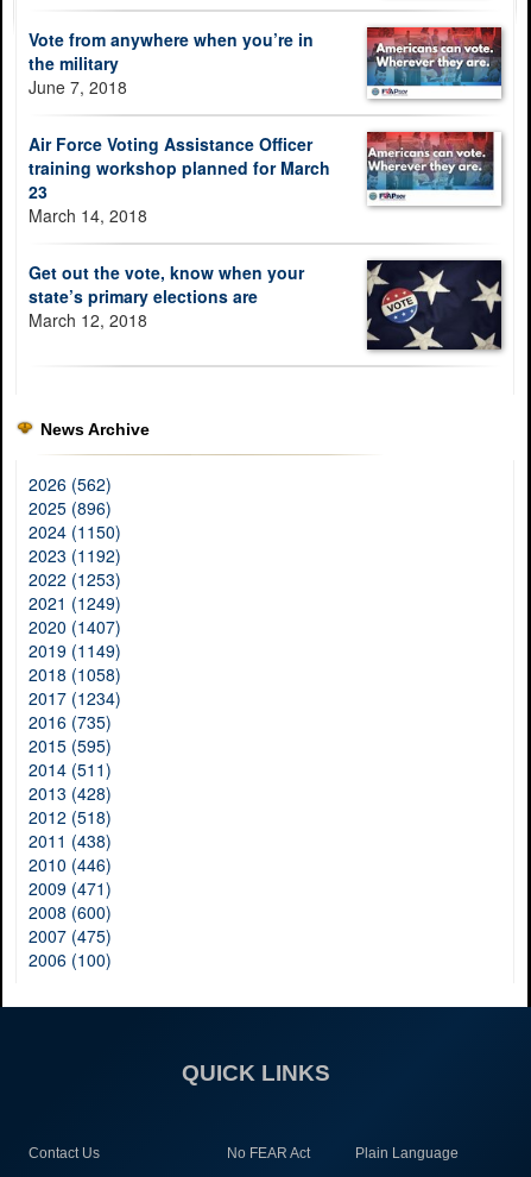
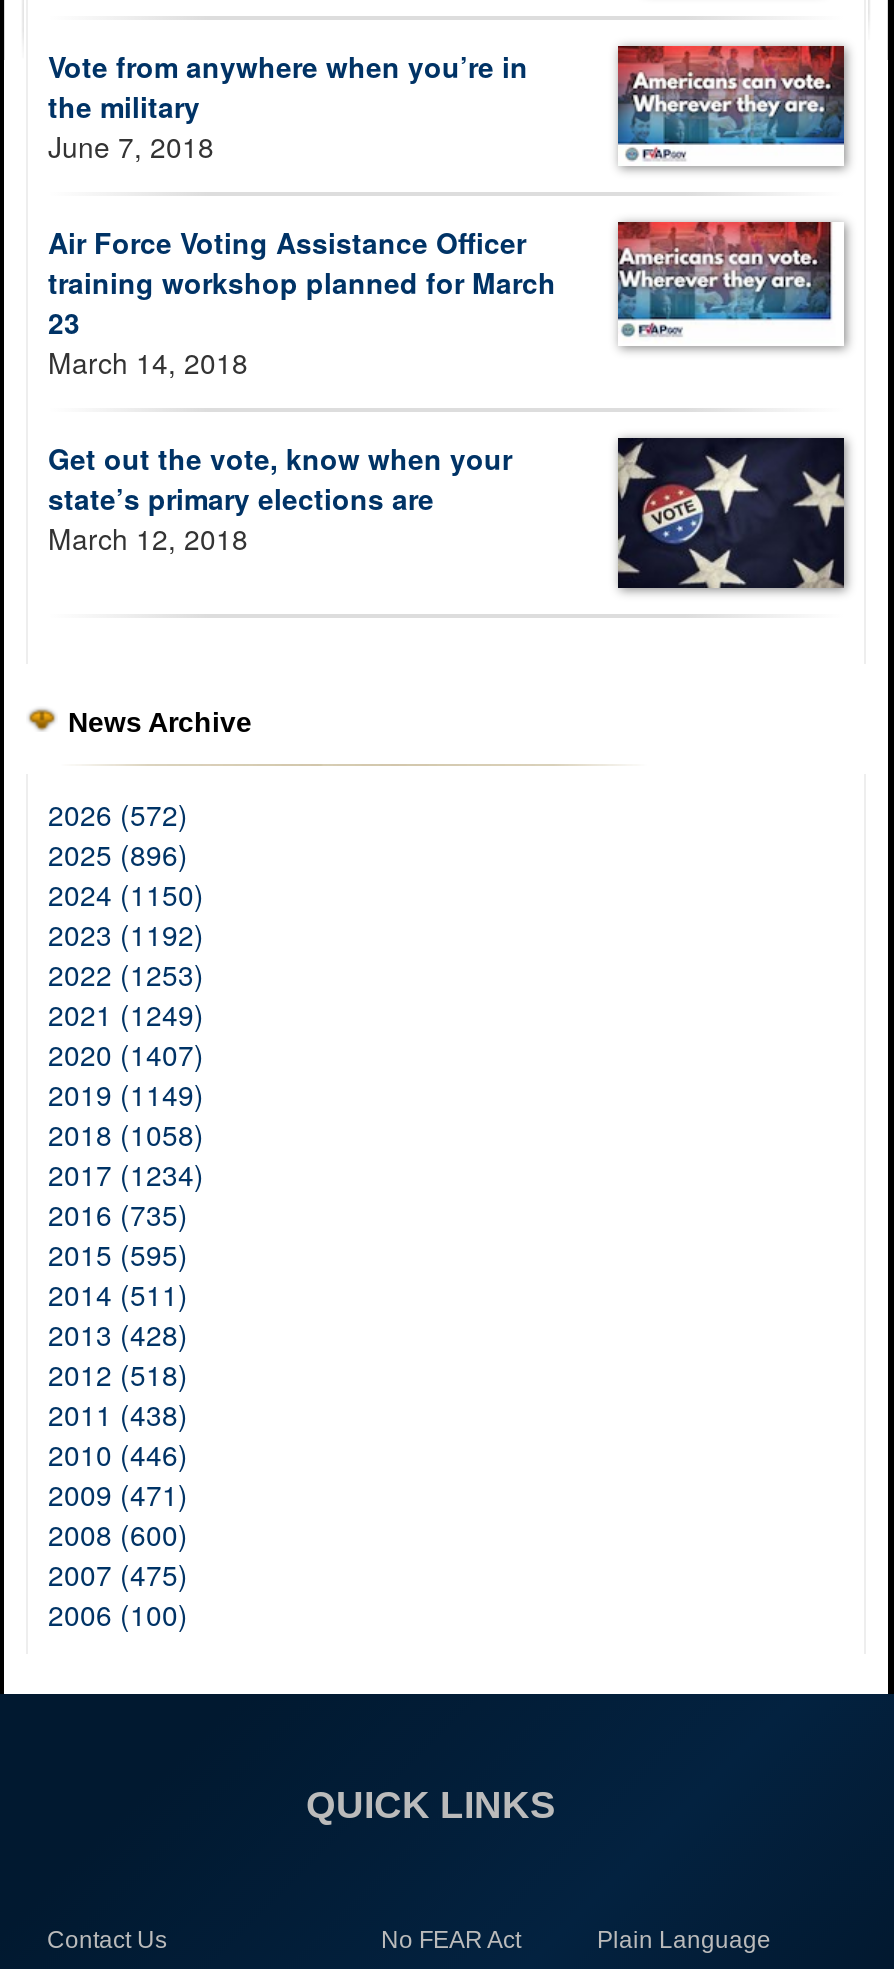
[29,472,112,496] 2026 (562) -> [48,795,188,835] 2026 (572)

